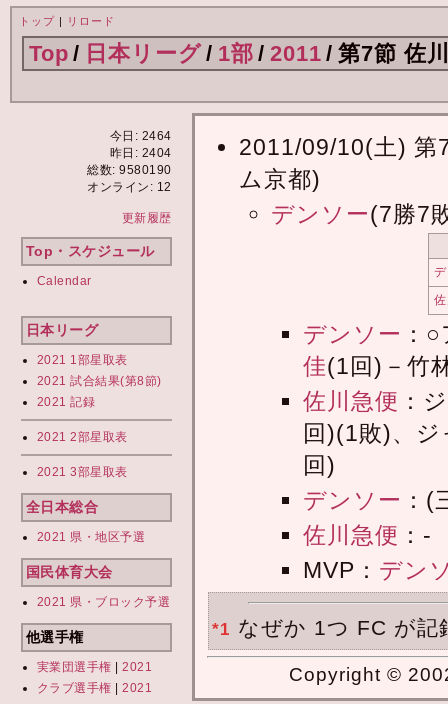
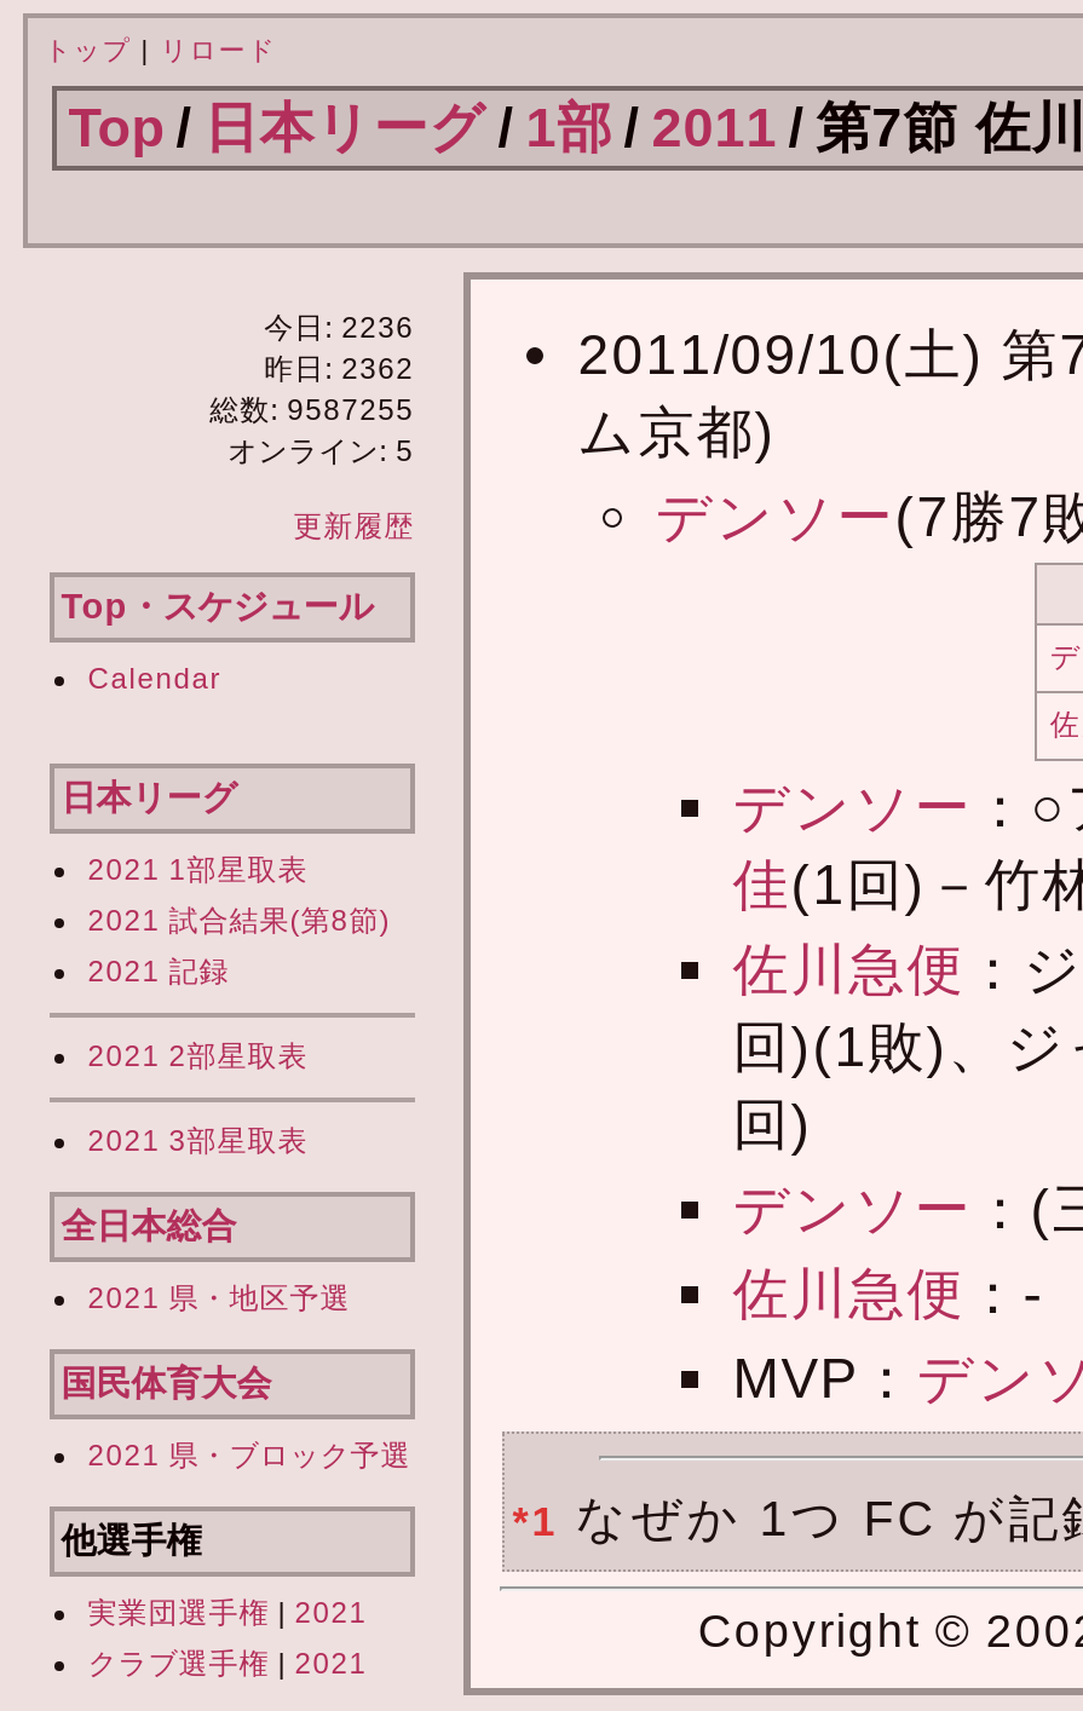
[110,129,172,143] 今日: 2464 -> [264,310,414,344] 今日: 2236
[110,146,172,160] 昨日: 2404 -> [264,352,414,386] 昨日: 2362
[87,163,172,177] 総数: 9580190 -> [210,393,414,427] 総数: 9587255
[87,180,172,194] オンライン: 12 -> [228,434,414,468] オンライン: 5

